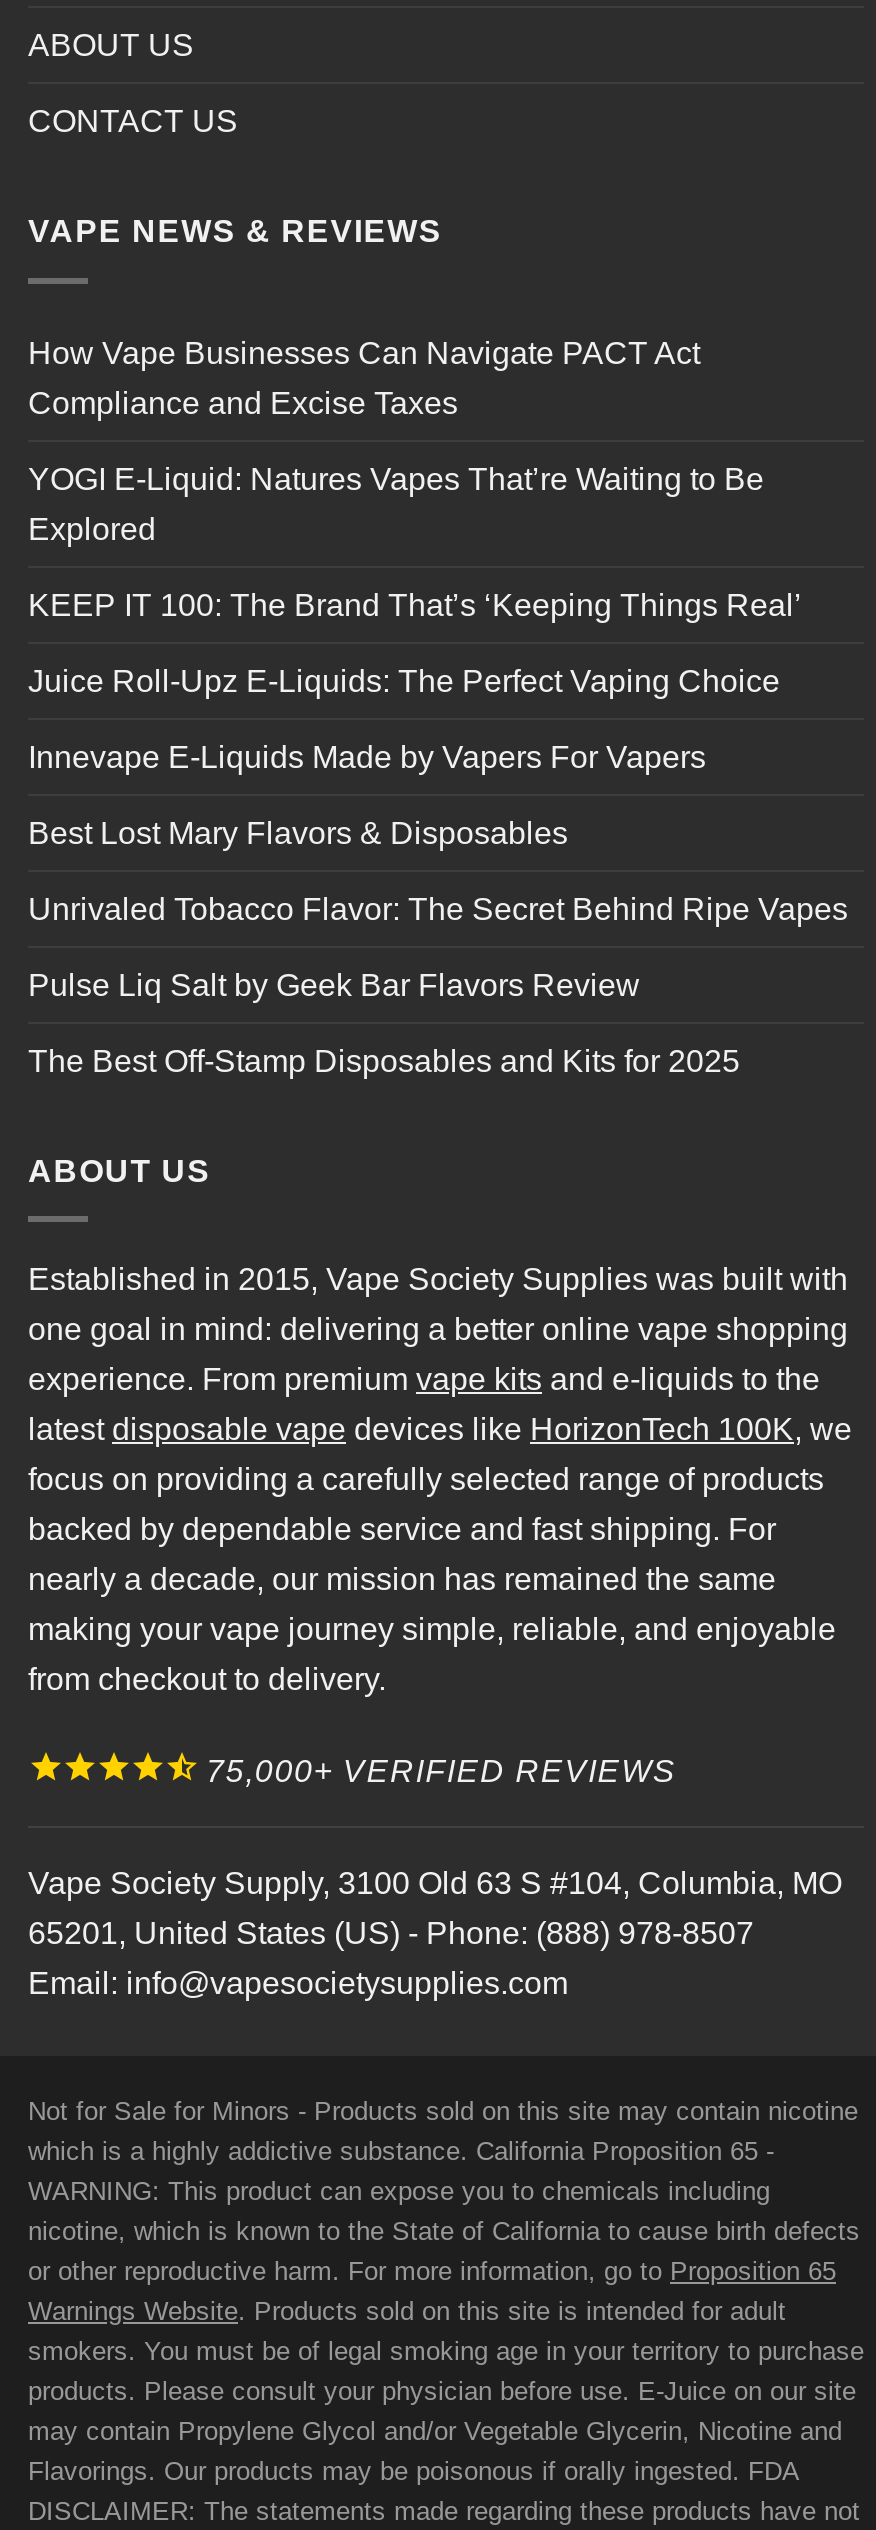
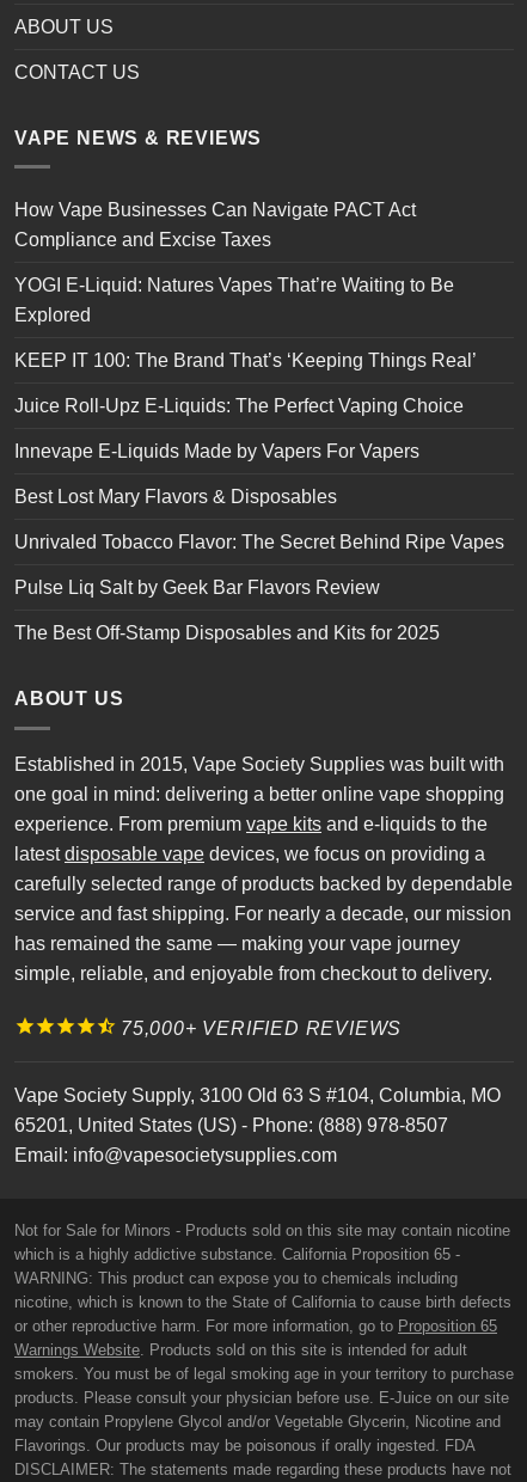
[28,1412,852,1696] latest disposable vape devices like HorizonTech 100K, we | focus on providing a carefully selected range of products | backed by dependable service and fast shipping. For | nearly a decade, our mission has remained the same | making your vape journey simple, reliable, and enjoyable | from checkout to delivery. -> [14,844,513,984] latest disposable vape devices, we focus on providing a | carefully selected range of products backed by dependable | service and fast shipping. For nearly a decade, our mission | has remained the same — making your vape journey | simple, reliable, and enjoyable from checkout to delivery.

